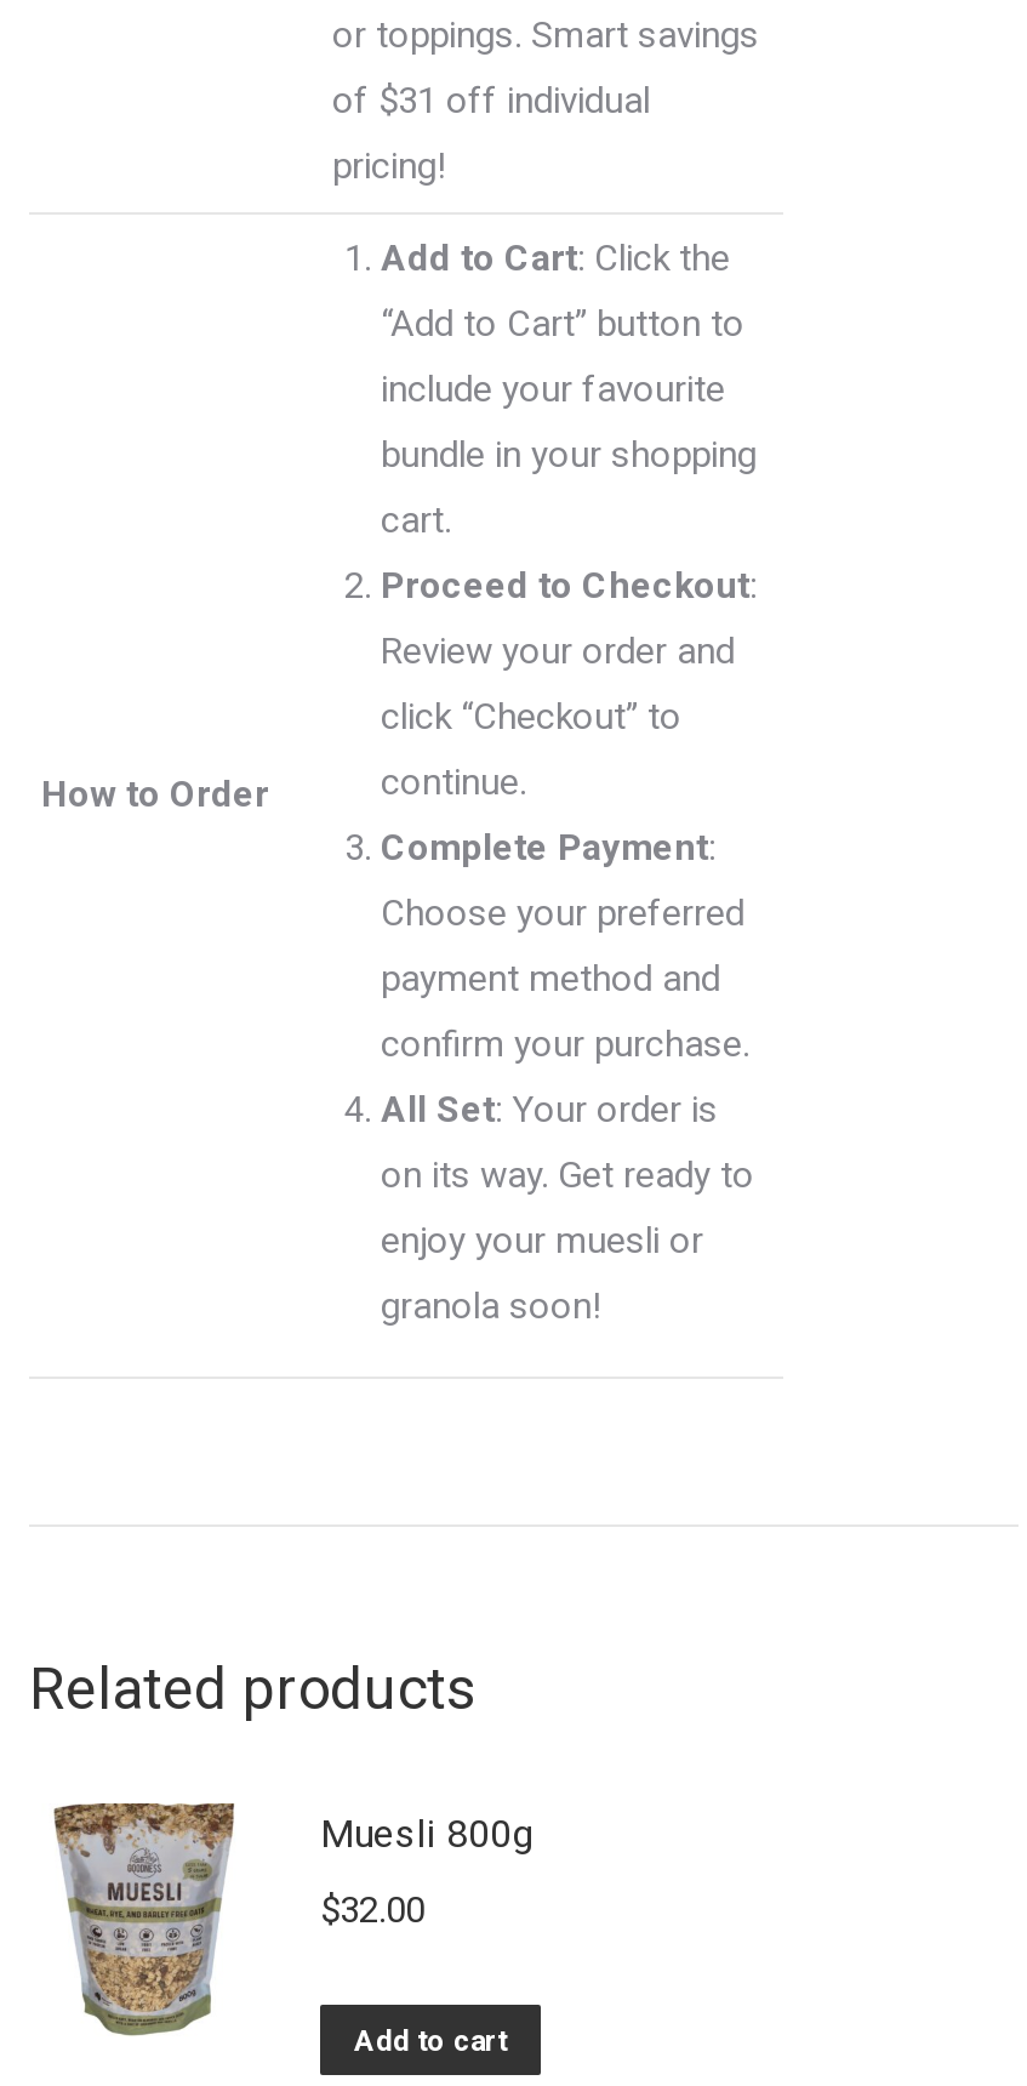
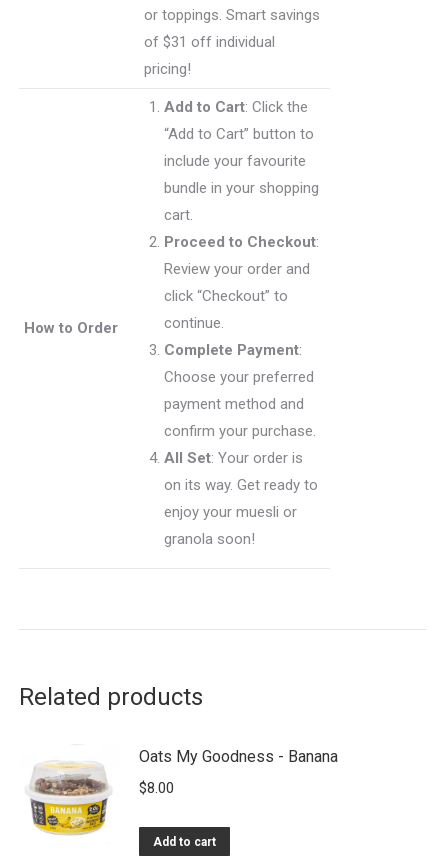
[51,1801,534,2039] [image] | Muesli 800g -> [29,744,338,840] [image] | Oats My Goodness - Banana
[320,1888,424,1932] $32.00 -> [139,779,174,797] $8.00

